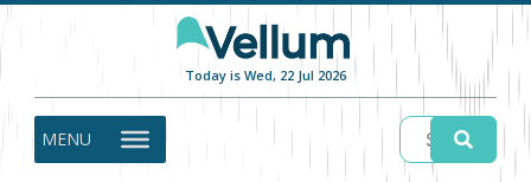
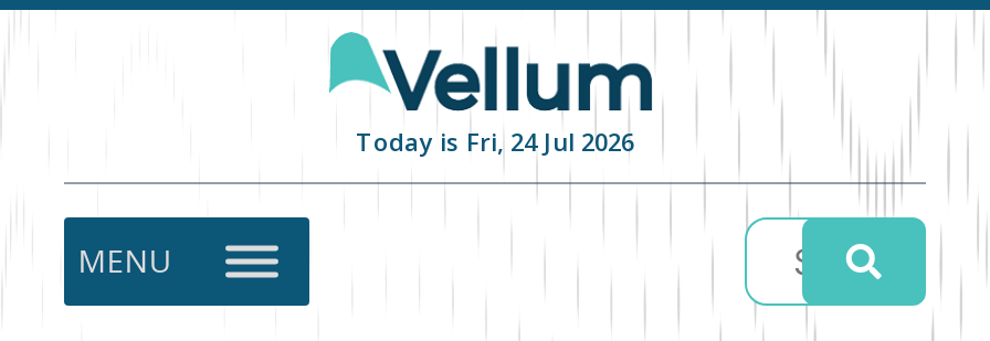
[185,66,346,84] Today is Wed, 22 Jul 2026 -> [356,125,634,158] Today is Fri, 24 Jul 2026

